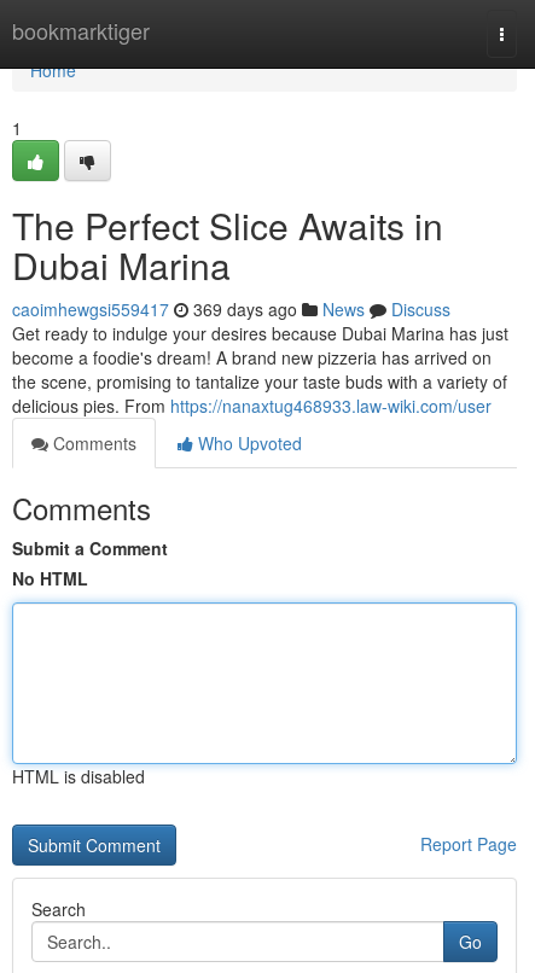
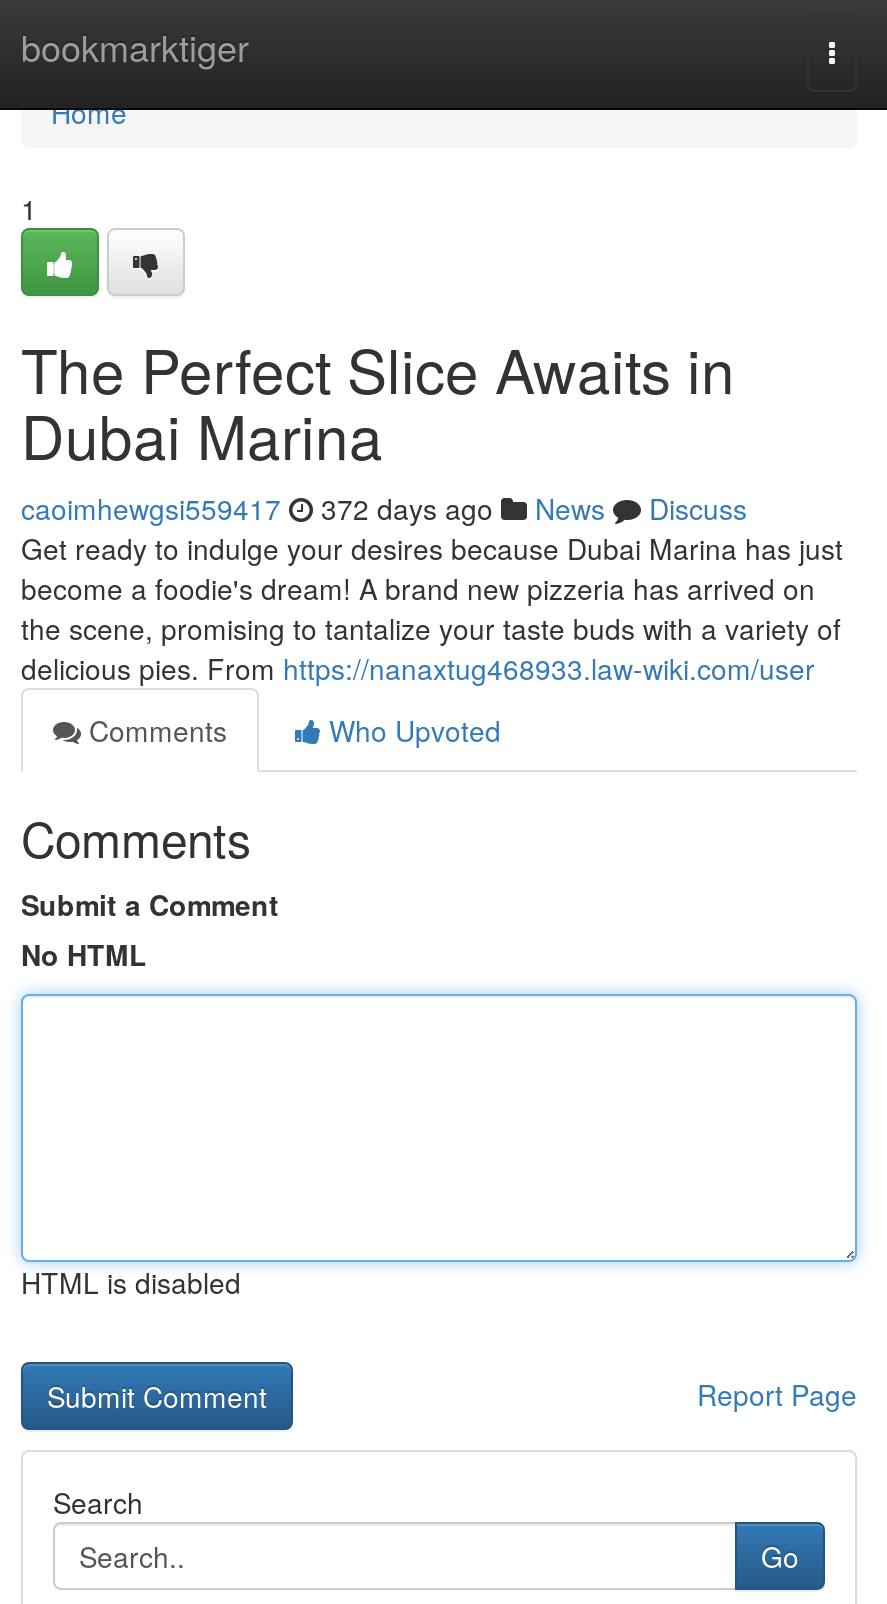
[12,297,450,321] caoimhewgsi559417 369 days ago News Discuss -> [21,488,747,528] caoimhewgsi559417 372 days ago News Discuss

